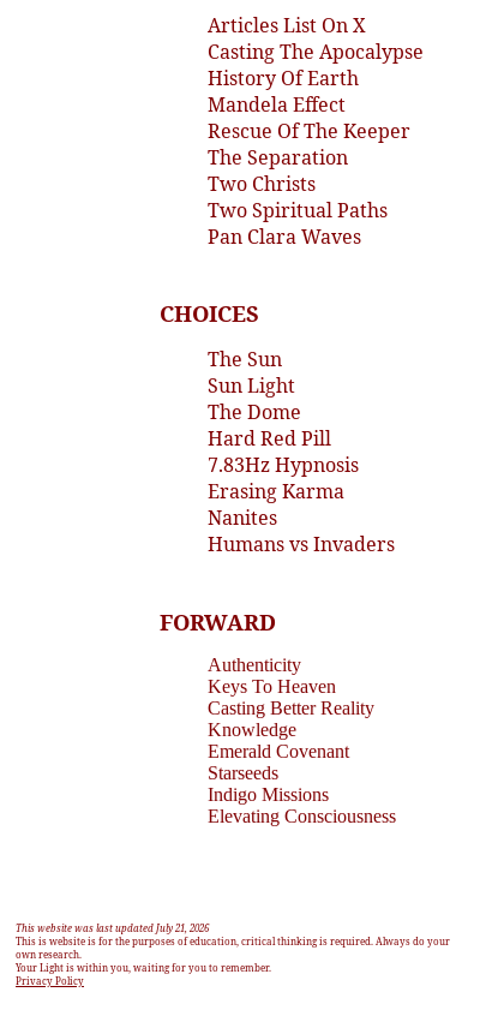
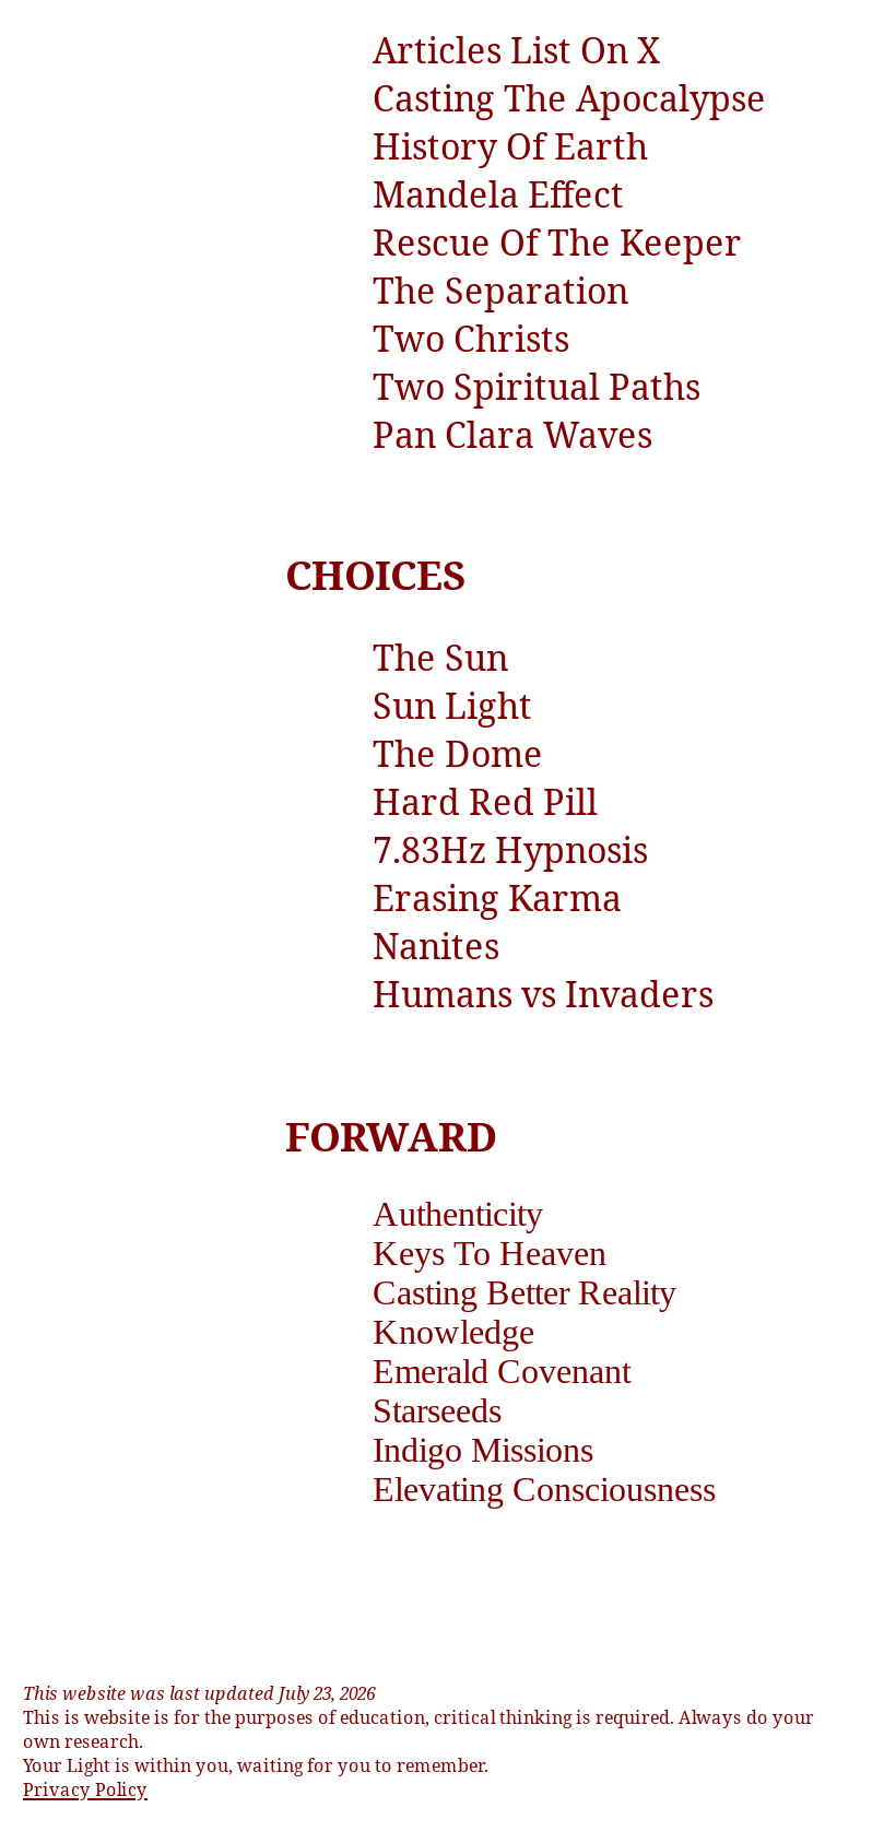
[16,921,209,935] This website was last updated July 21, 2026 -> [23,1681,375,1705] This website was last updated July 23, 2026

